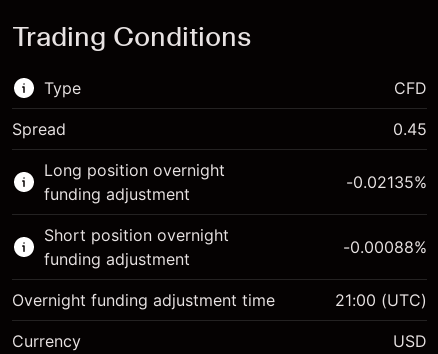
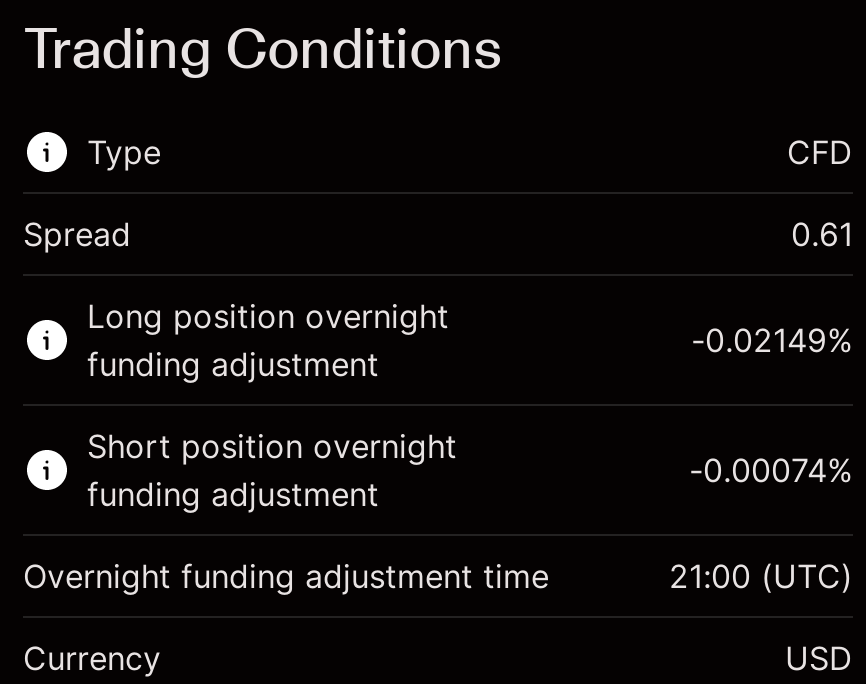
[393,119,427,139] 0.45 -> [791,214,853,254] 0.61
[346,172,427,192] -0.02135% -> [691,320,853,360] -0.02149%
[343,237,427,257] -0.00088% -> [689,450,853,490] -0.00074%

